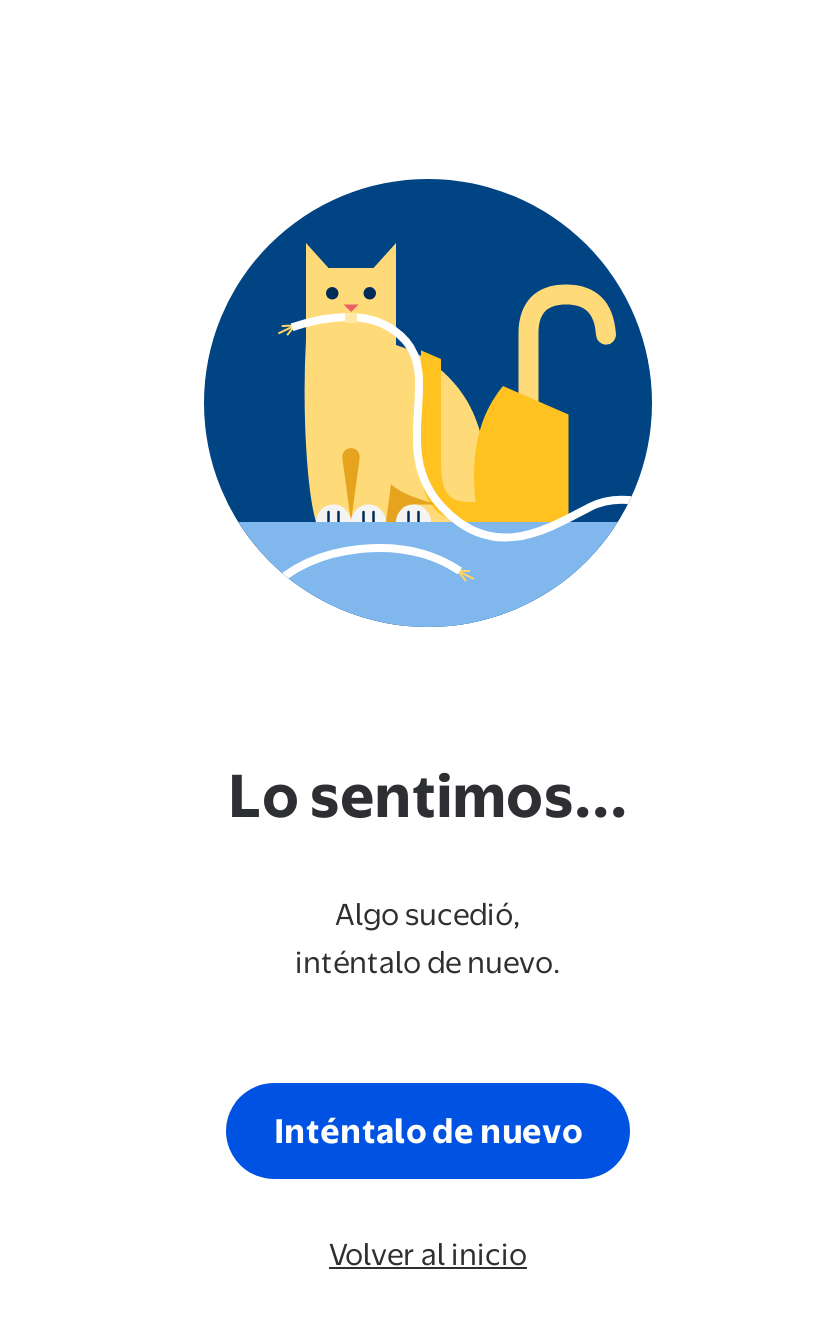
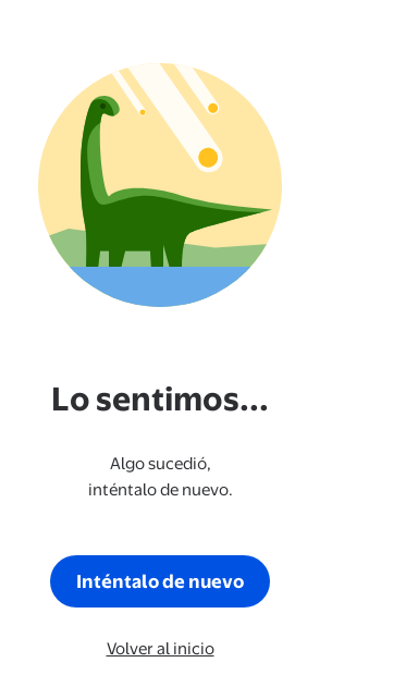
[202,177,654,583] [image] -> [38,63,282,282] [image]

